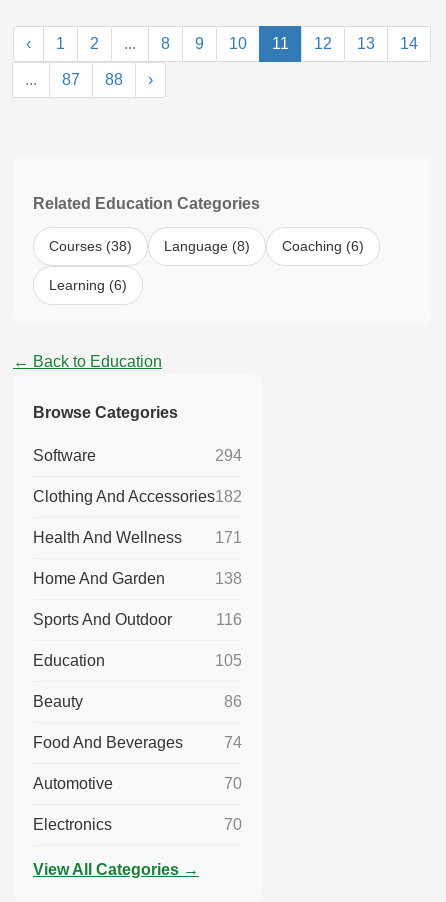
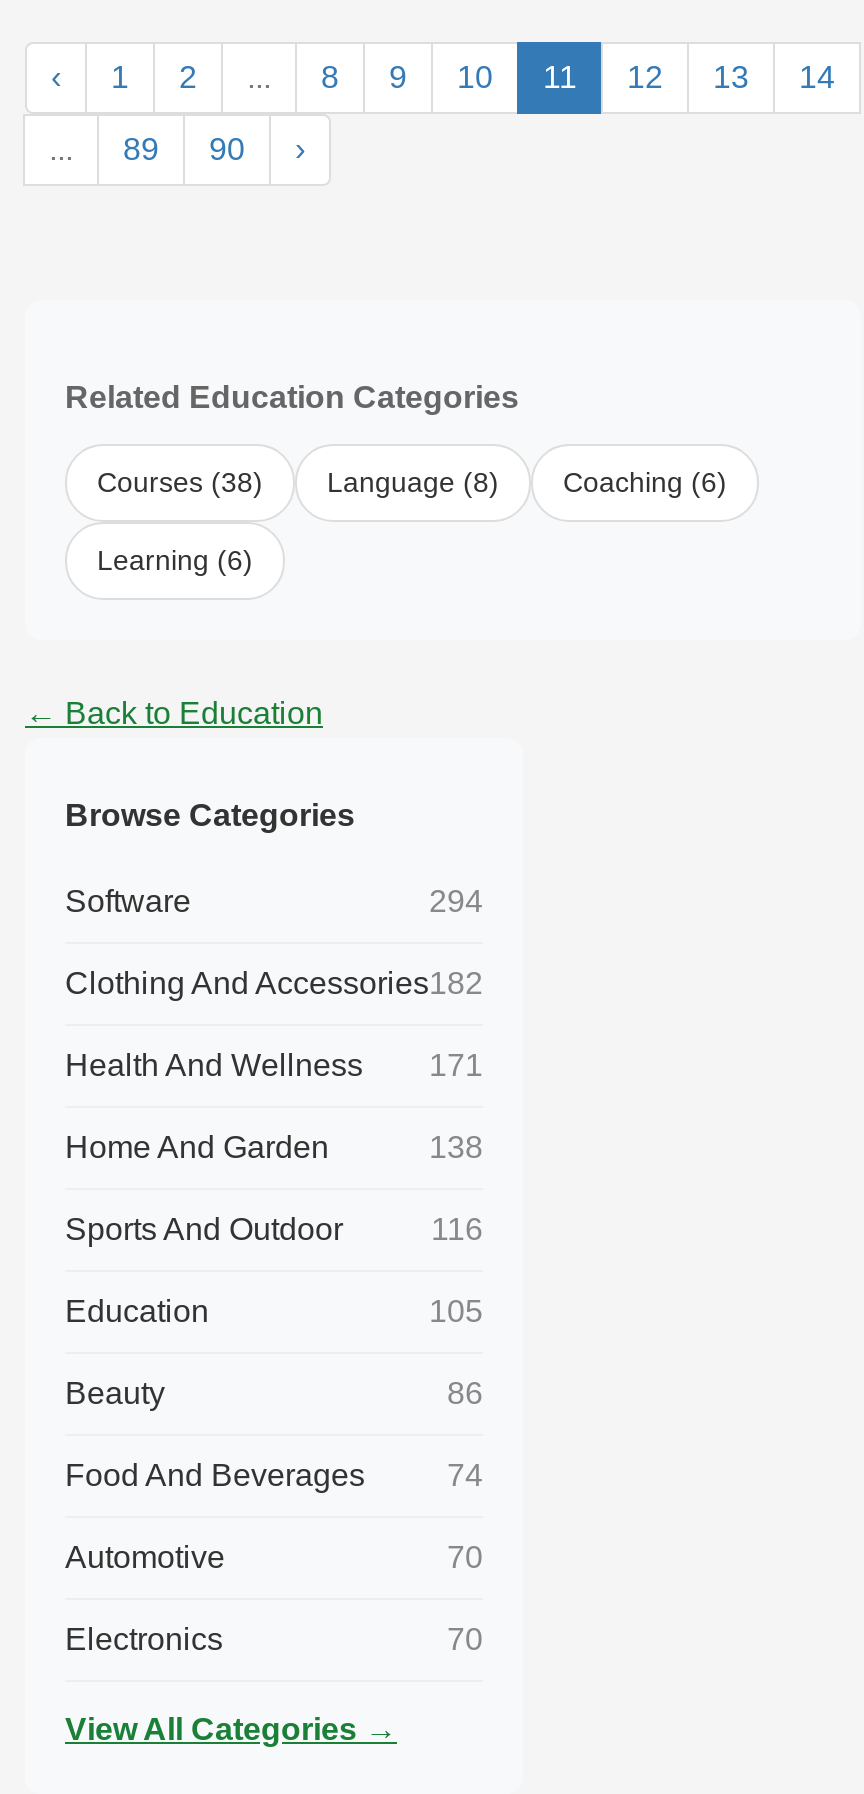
[62,71,80,88] 87 -> [123,132,159,166] 89
[105,71,123,88] 88 -> [209,132,245,166] 90

